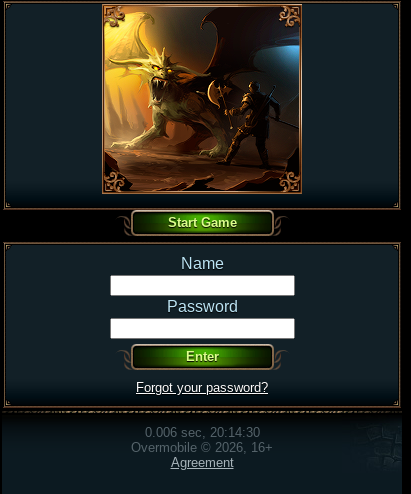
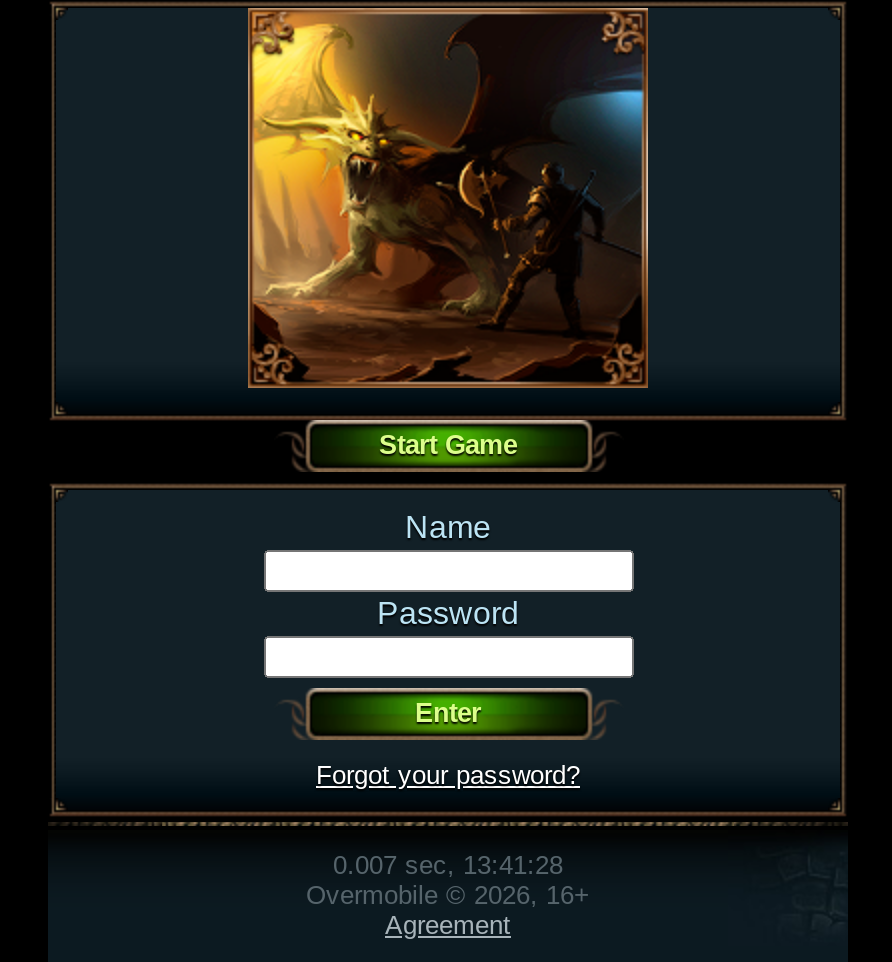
[144,424,259,439] 0.006 sec, 20:14:30 -> [333,849,563,879] 0.007 sec, 13:41:28

